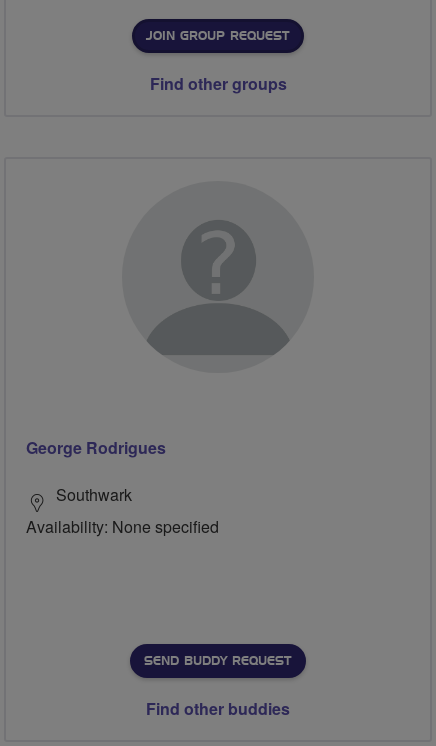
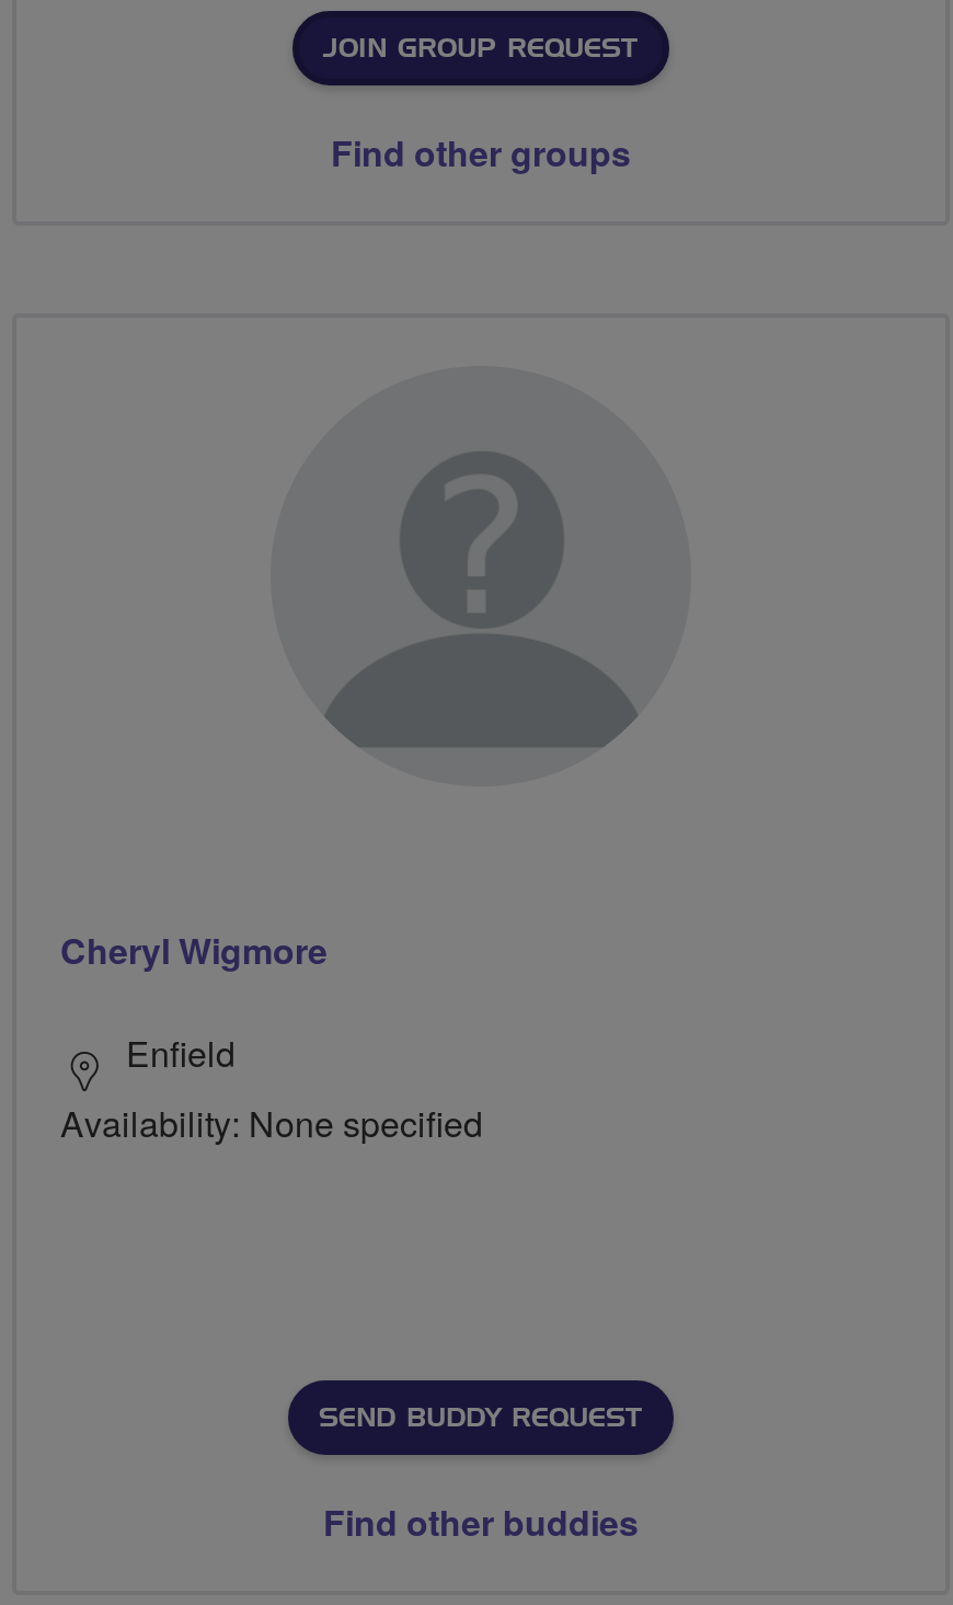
[26,436,166,459] George Rodrigues -> [60,925,328,975] Cheryl Wigmore
[56,483,132,506] Southwark -> [126,1028,236,1078] Enfield

